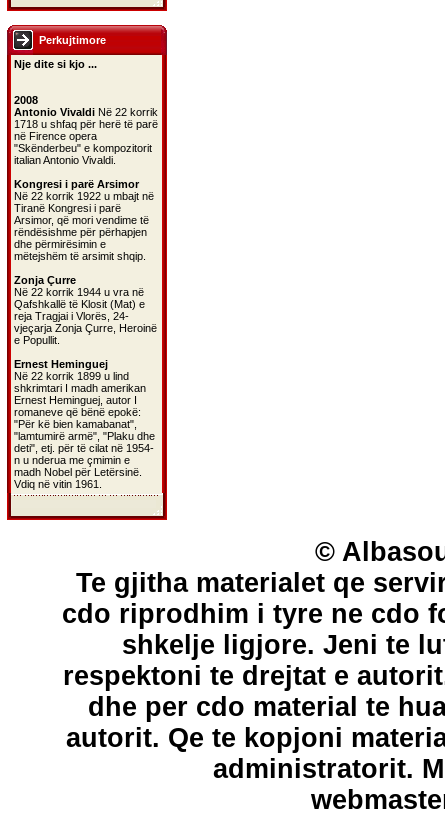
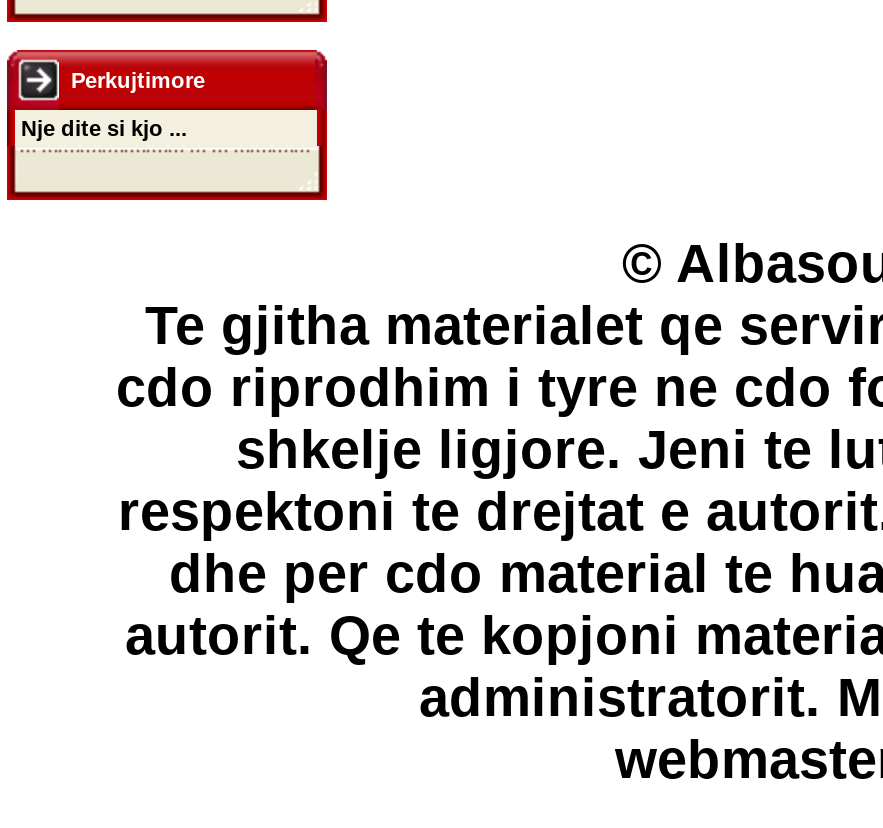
[14,94,158,490] 2008 | Antonio Vivaldi Në 22 korrik | 1718 u shfaq për herë të parë | në Firence opera | "Skënderbeu" e kompozitorit | italian Antonio Vivaldi. | Kongresi i parë Arsimor | Në 22 korrik 1922 u mbajt në | Tiranë Kongresi i parë | Arsimor, që mori vendime të | rëndësishme për përhapjen | dhe përmirësimin e | mëtejshëm të arsimit shqip. | Zonja Çurre | Në 22 korrik 1944 u vra në | Qafshkallë të Klosit (Mat) e | reja Tragjai i Vlorës, 24- | vjeçarja Zonja Çurre, Heroinë | e Popullit. | Ernest Heminguej | Në 22 korrik 1899 u lind | shkrimtari I madh amerikan | Ernest Heminguej, autor I | romaneve që bënë epokë: | "Për kë bien kamabanat", | "lamtumirë armë", "Plaku dhe | deti", etj. për të cilat në 1954- | n u nderua me çmimin e | madh Nobel për Letërsinë. | Vdiq në vitin 1961. -> none

